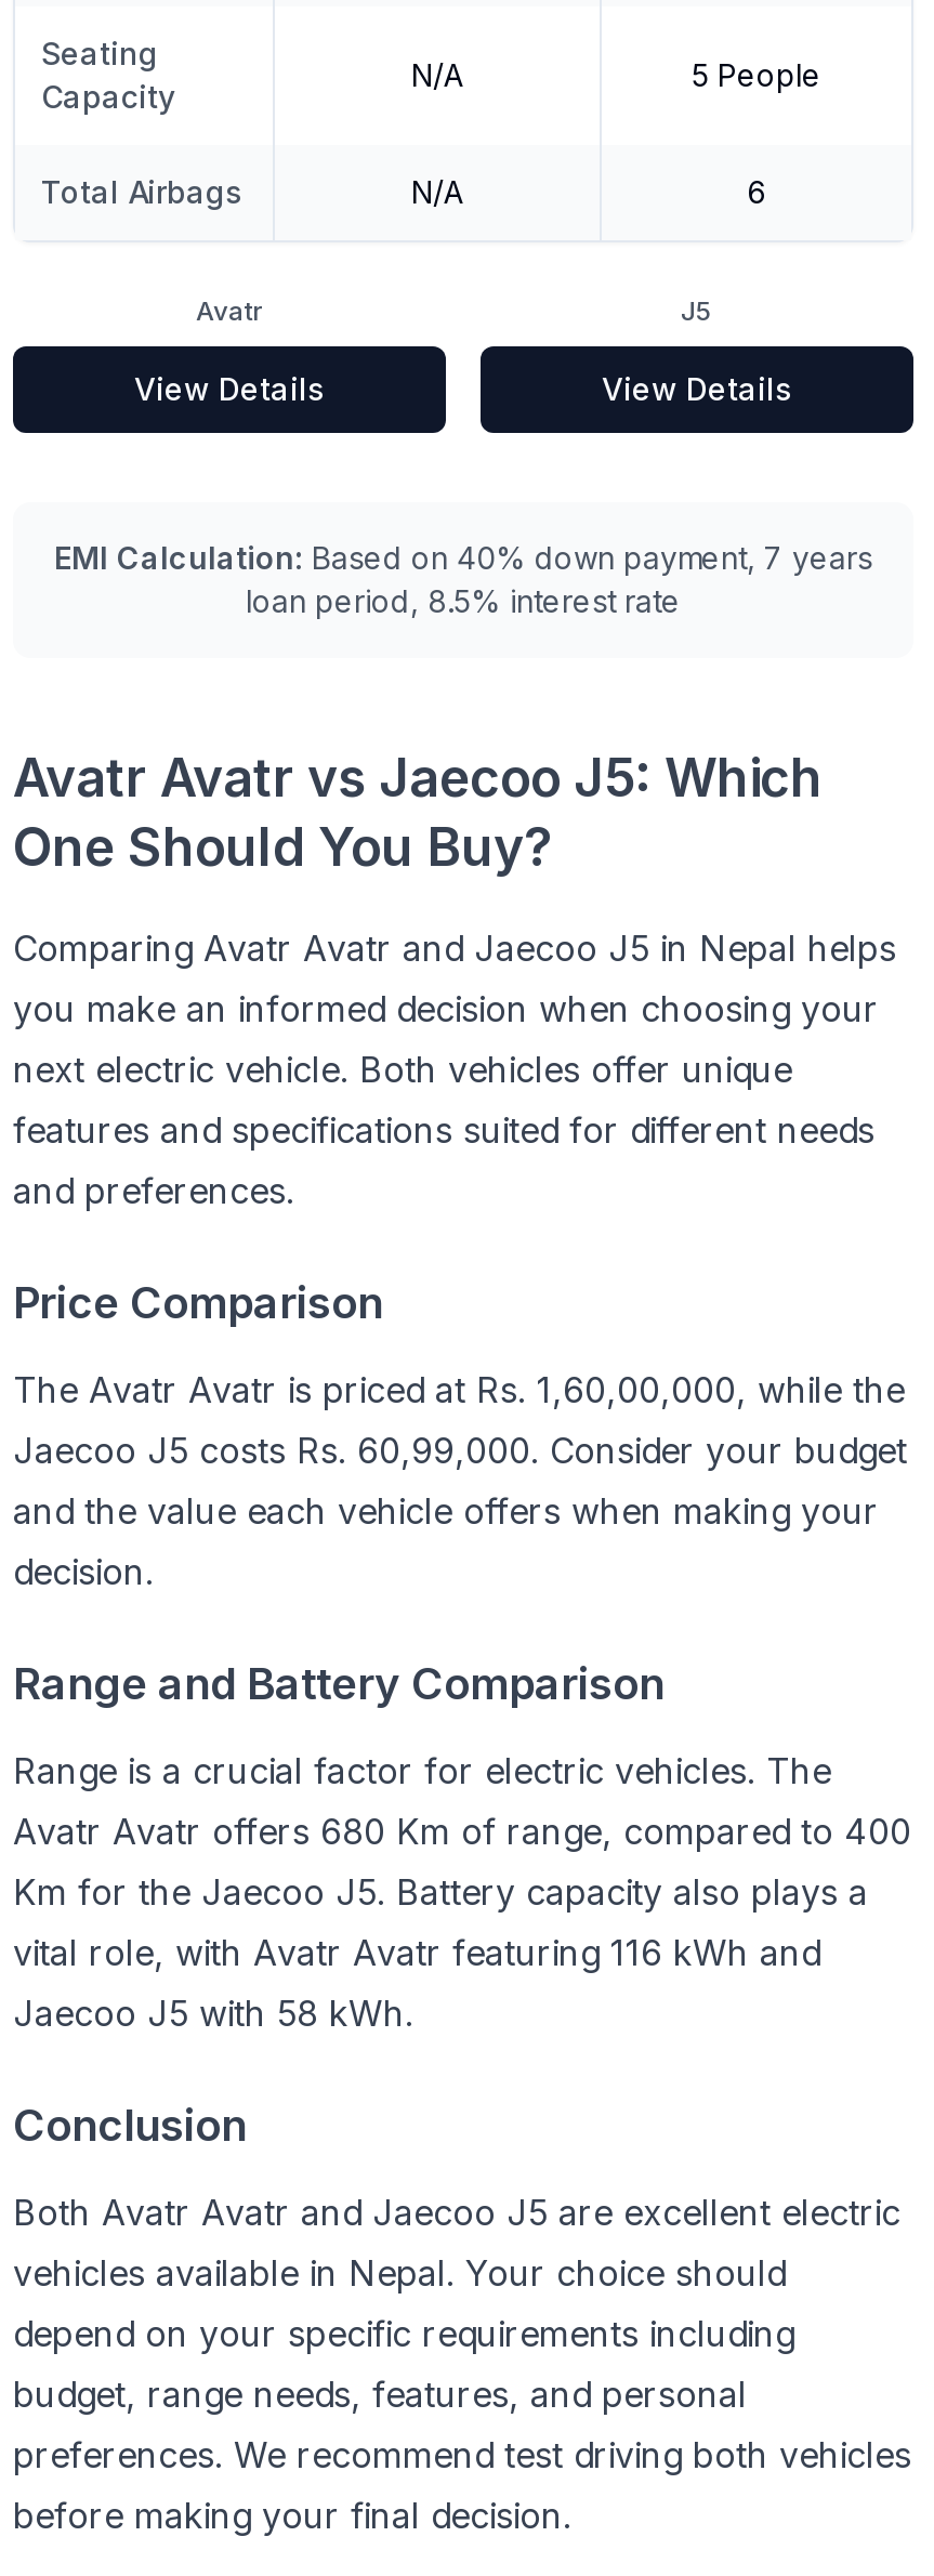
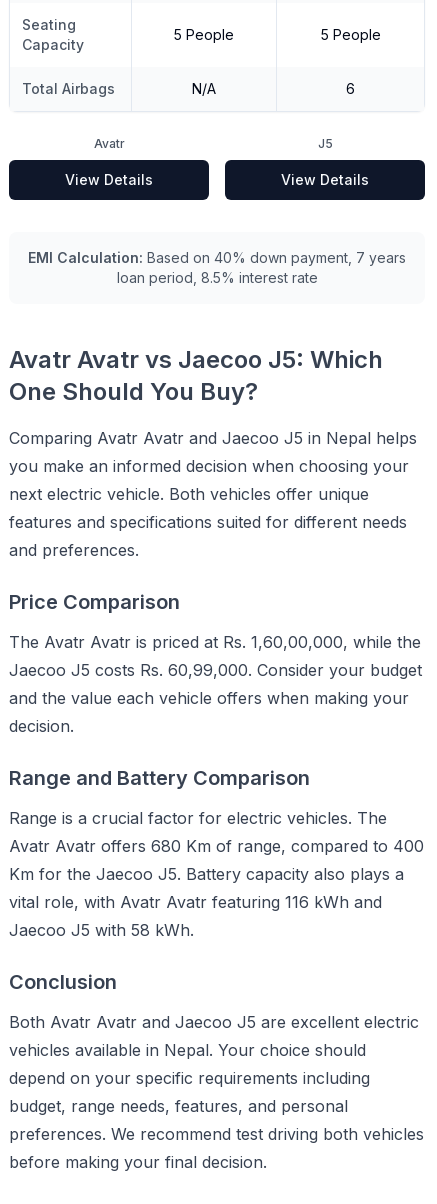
[411,57,463,94] N/A -> [174,26,234,43] 5 People

